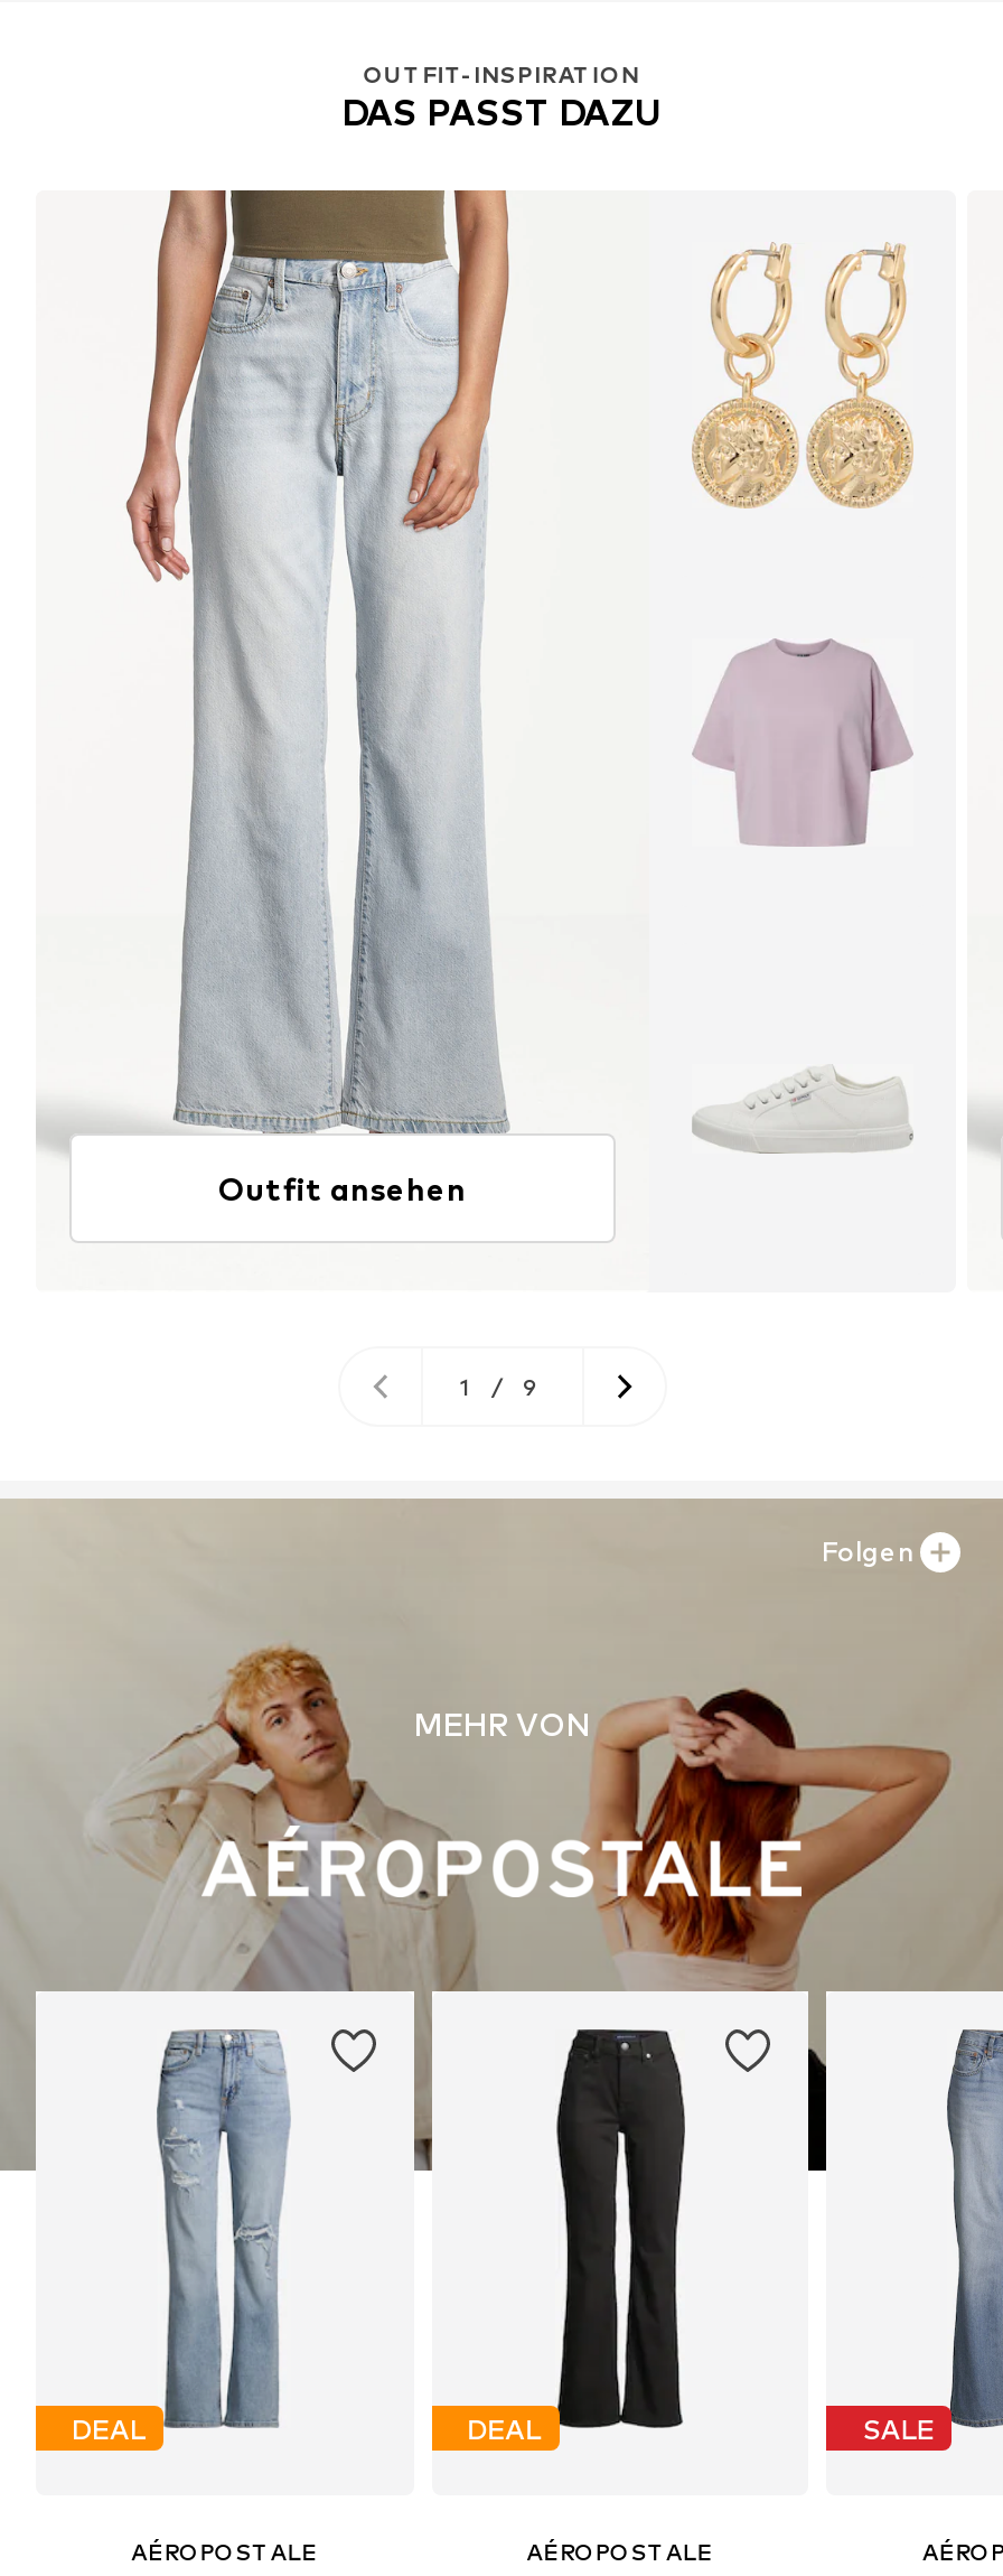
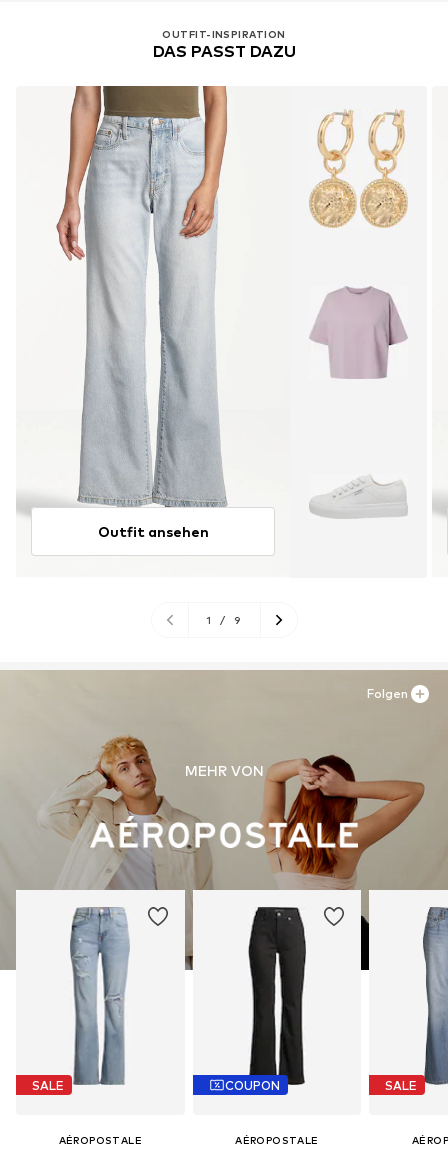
[72,2411,146,2445] DEAL -> [32,1077,64,1092] SALE
[467,2411,541,2445] DEAL -> [225,1077,280,1092] COUPON

